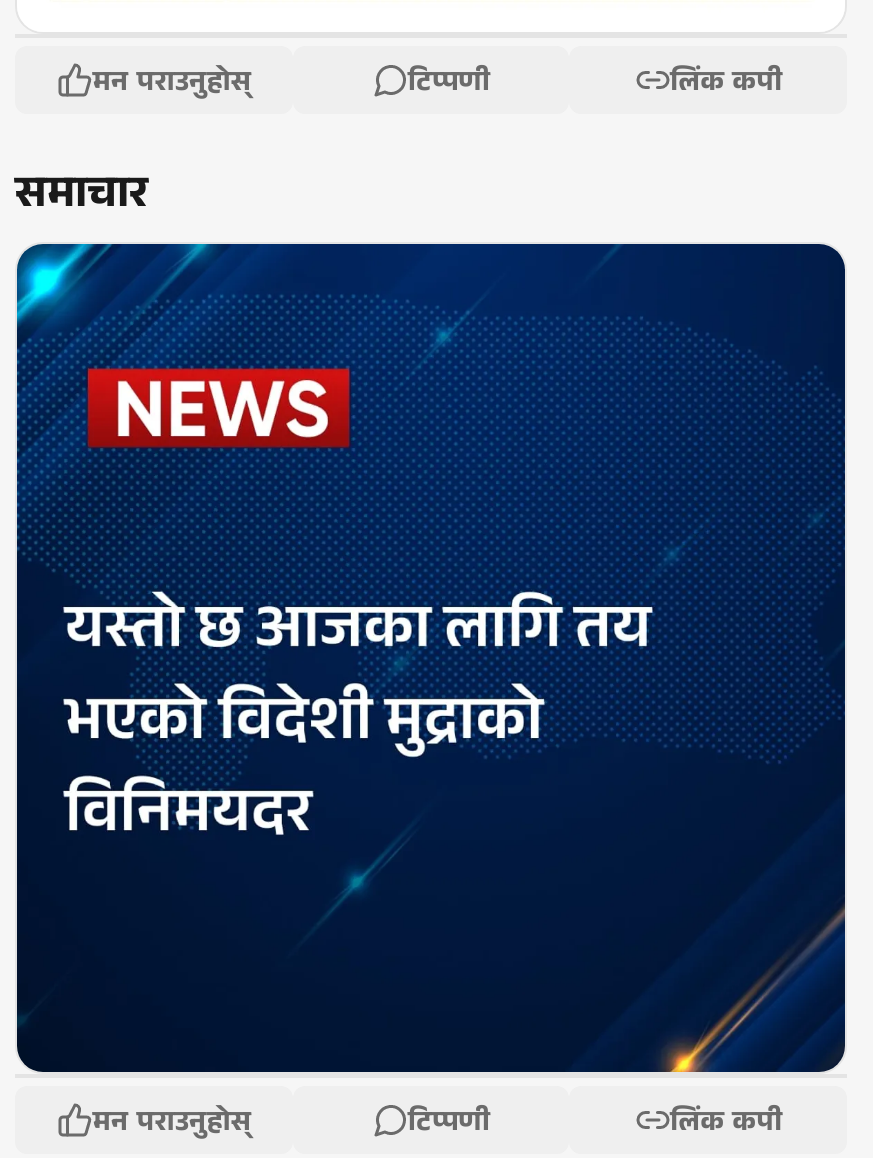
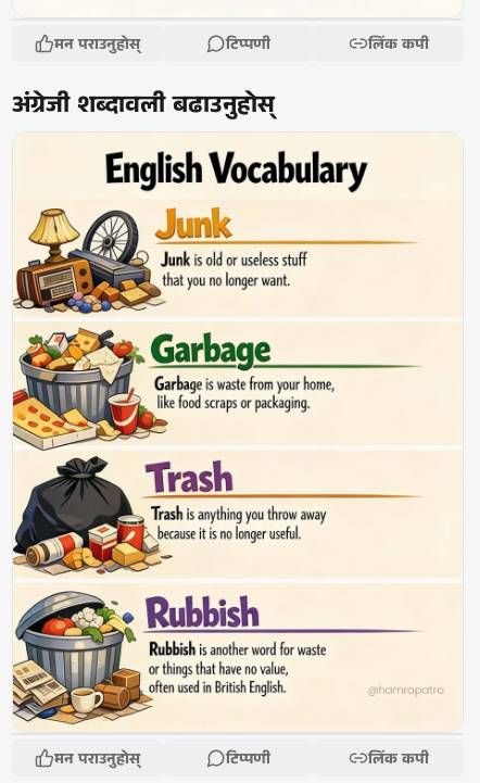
[15,163,147,219] समाचार -> [12,88,275,119] अंग्रेजी शब्दावली बढाउनुहोस्
[15,242,847,1074] [image] -> [12,132,463,731] [image]

